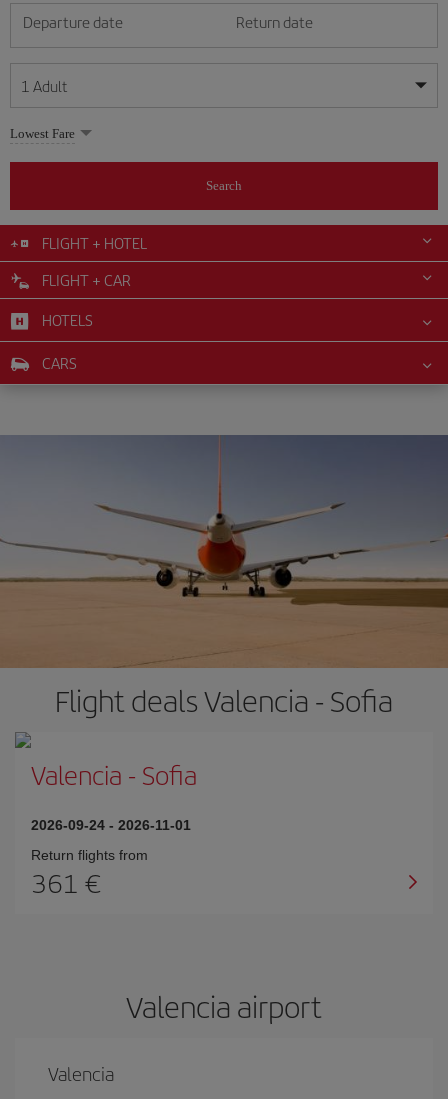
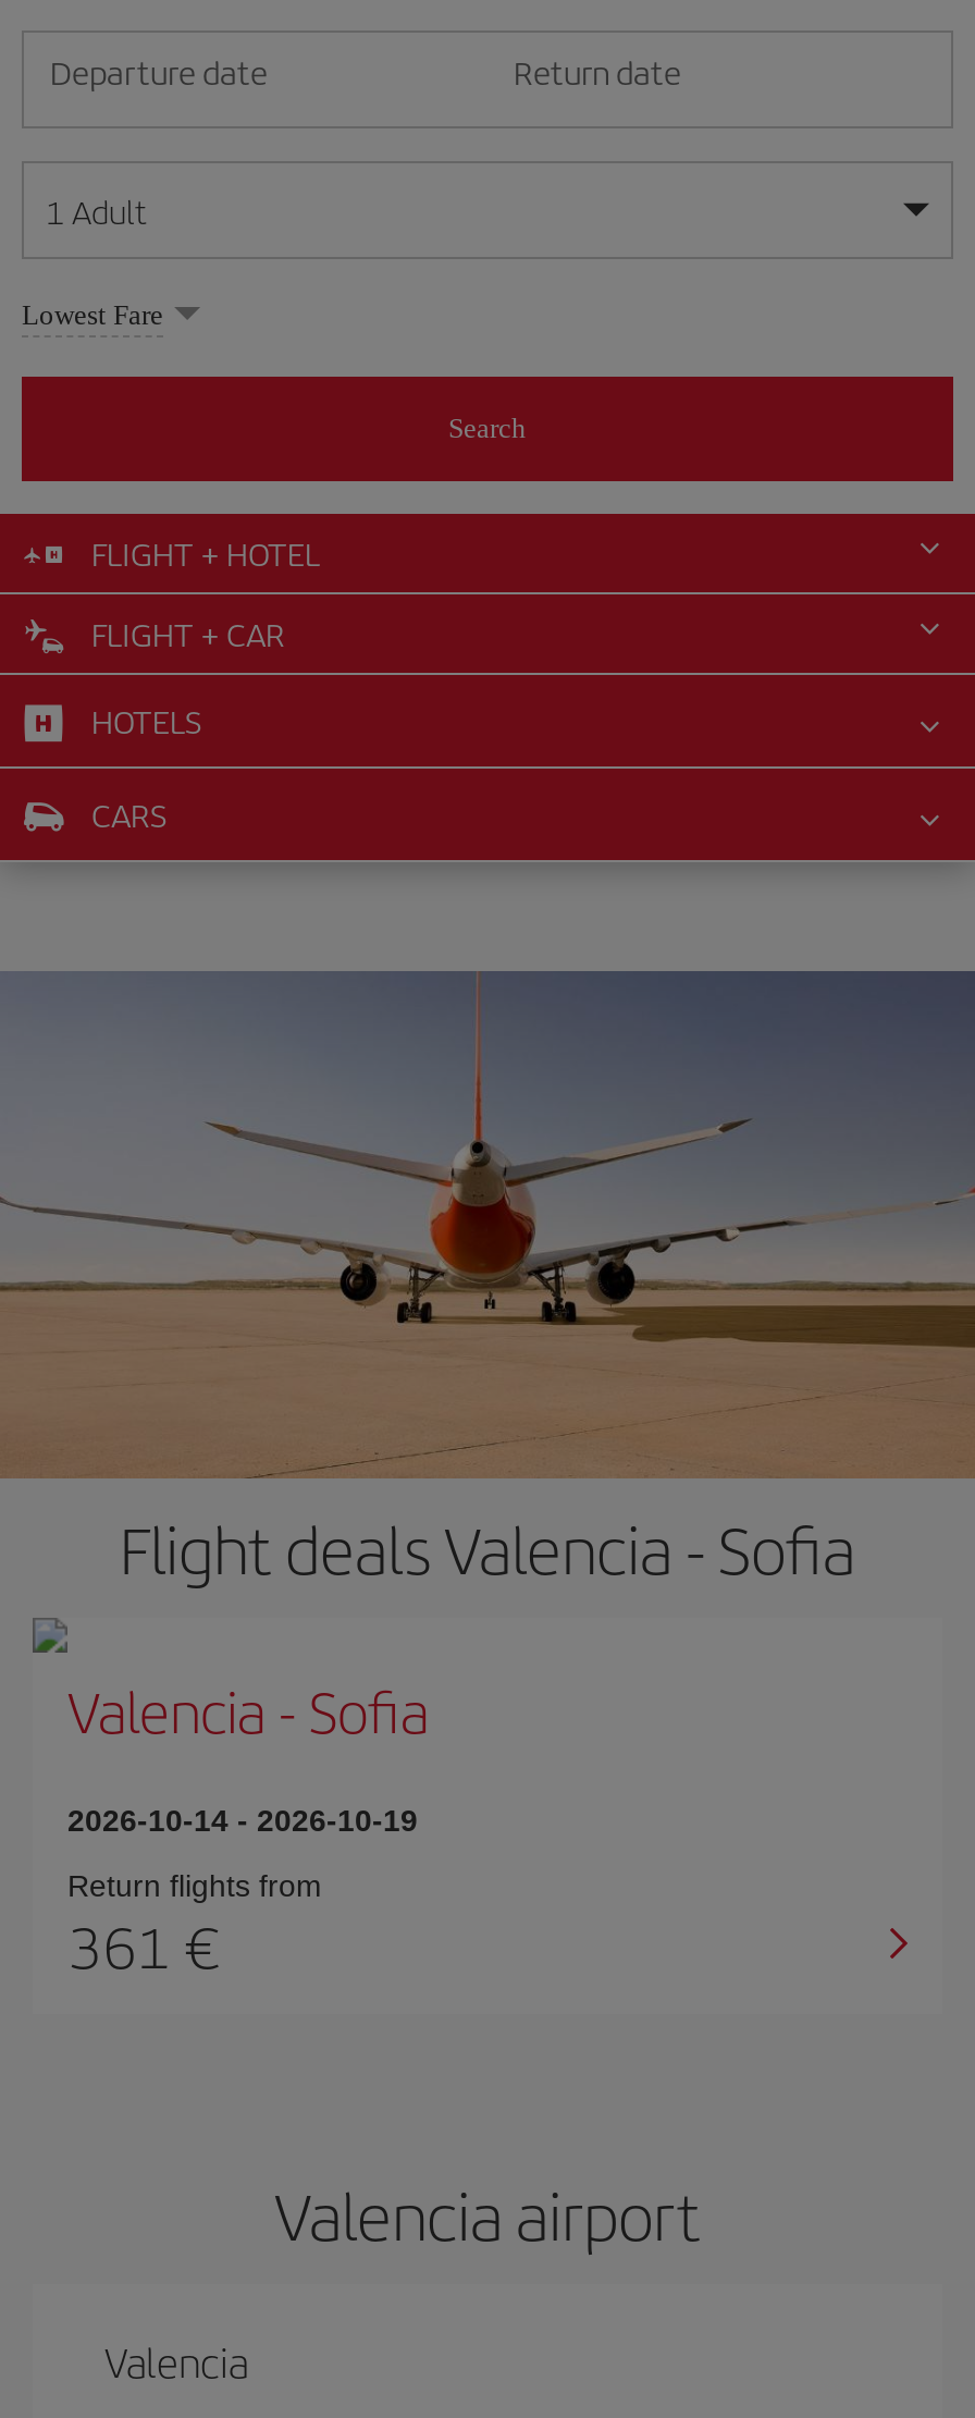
[31,817,191,833] 2026-09-24 - 2026-11-01 -> [67,1803,418,1838] 2026-10-14 - 2026-10-19

